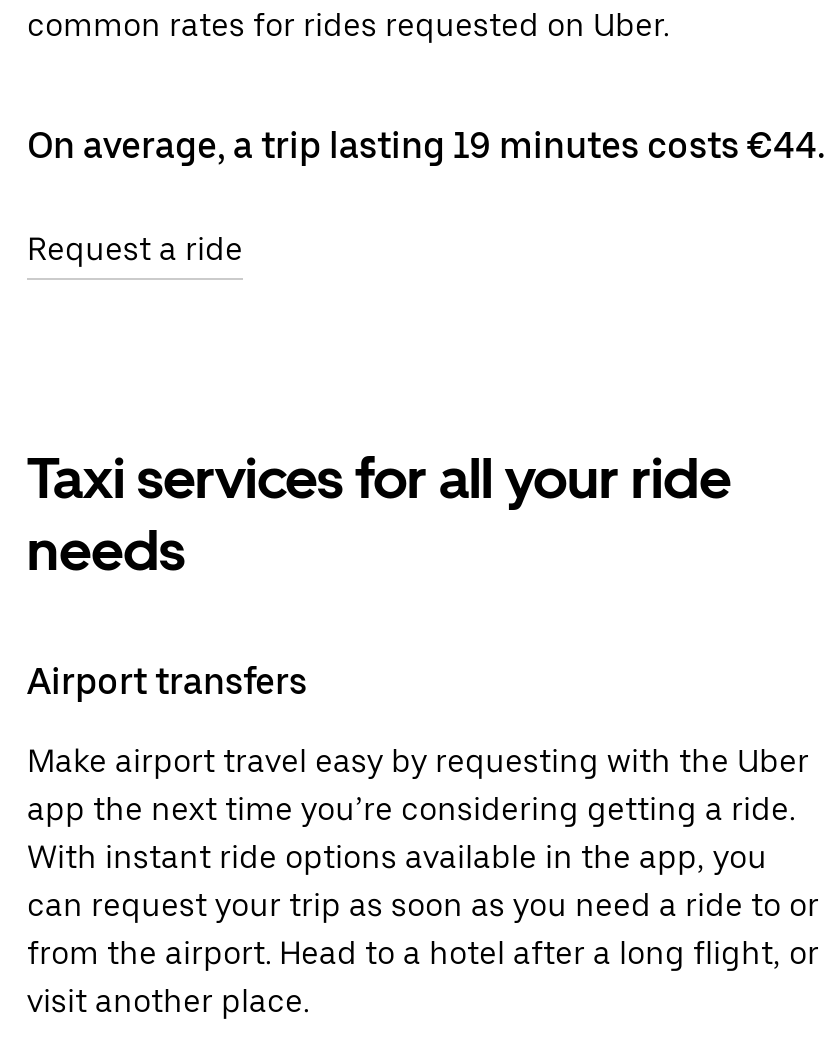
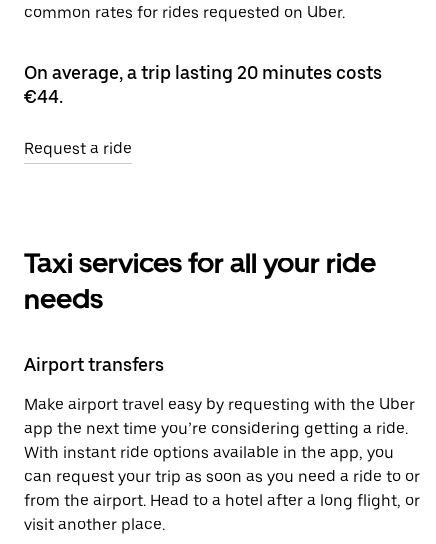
[27,124,825,166] On average, a trip lasting 19 minutes costs €44. -> [24,62,382,107] On average, a trip lasting 20 minutes costs | €44.

